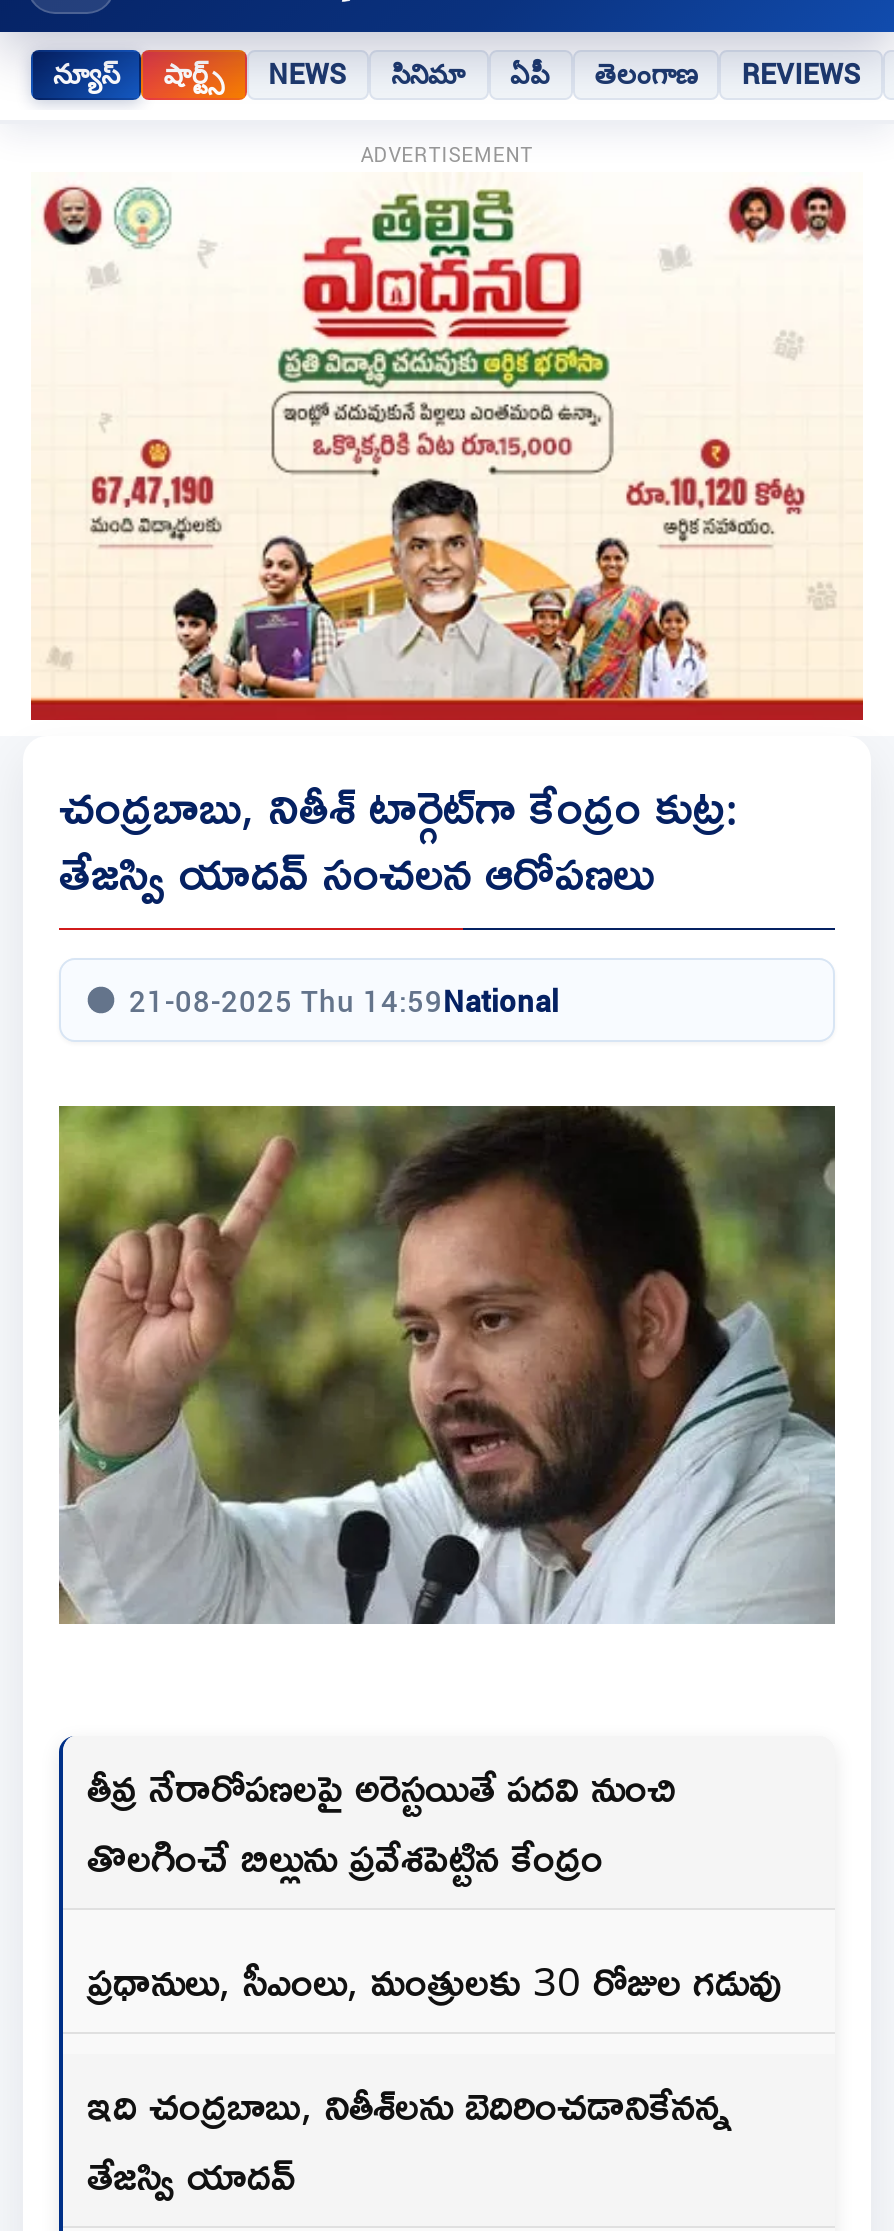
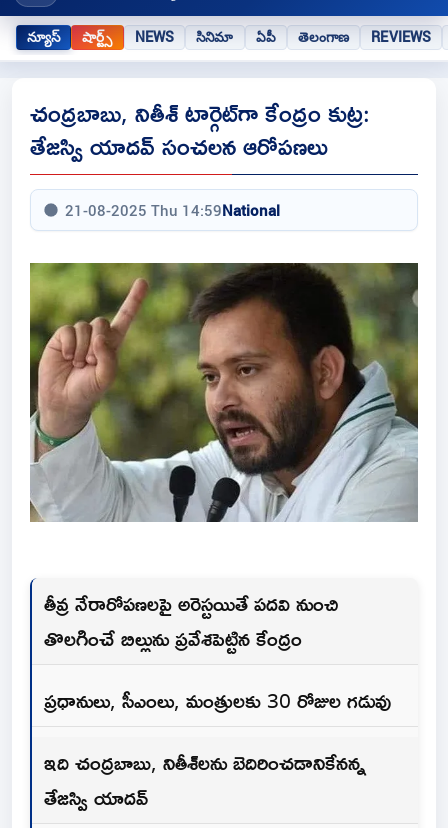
[361,140,533,168] ADVERTISEMENT -> none
[29,184,865,722] [image] -> none

